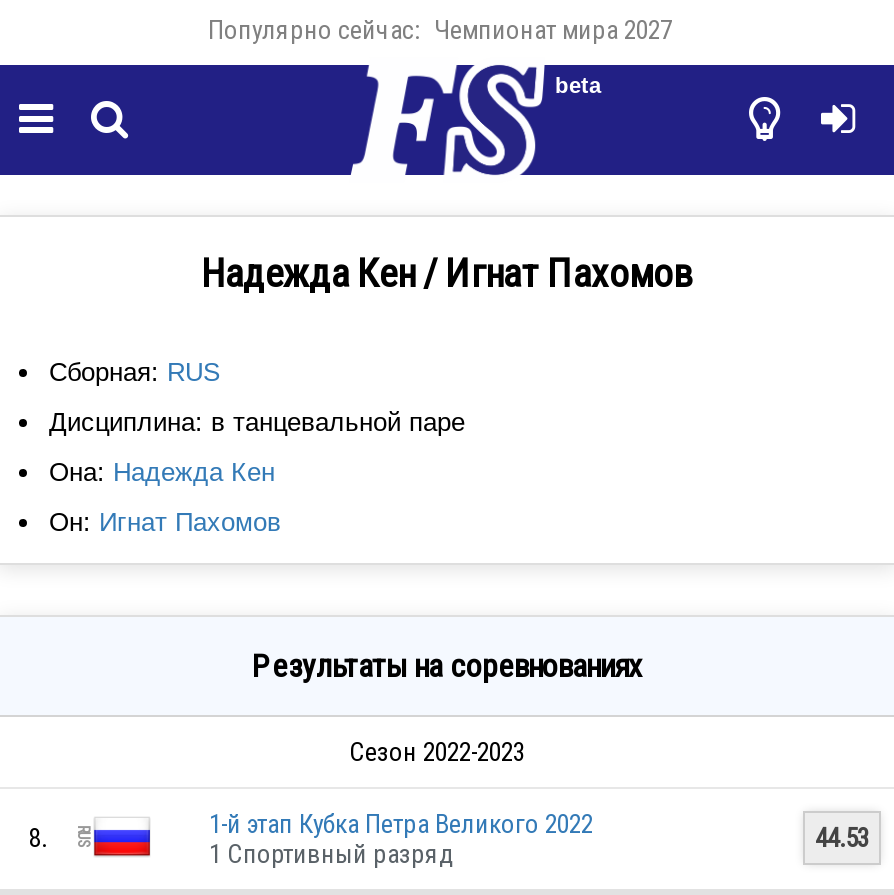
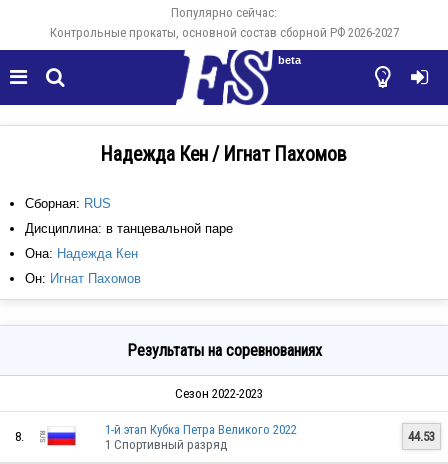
[208,15,672,45] Популярно сейчас: Чемпионат мира 2027 -> [49,5,398,40] Популярно сейчас: | Контрольные прокаты, основной состав сборной РФ 2026-2027

